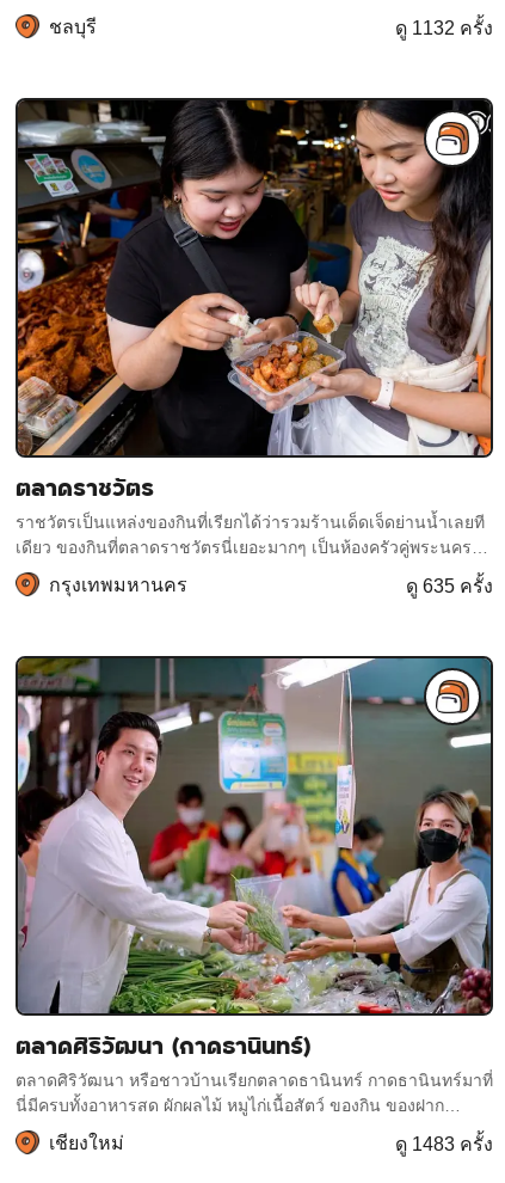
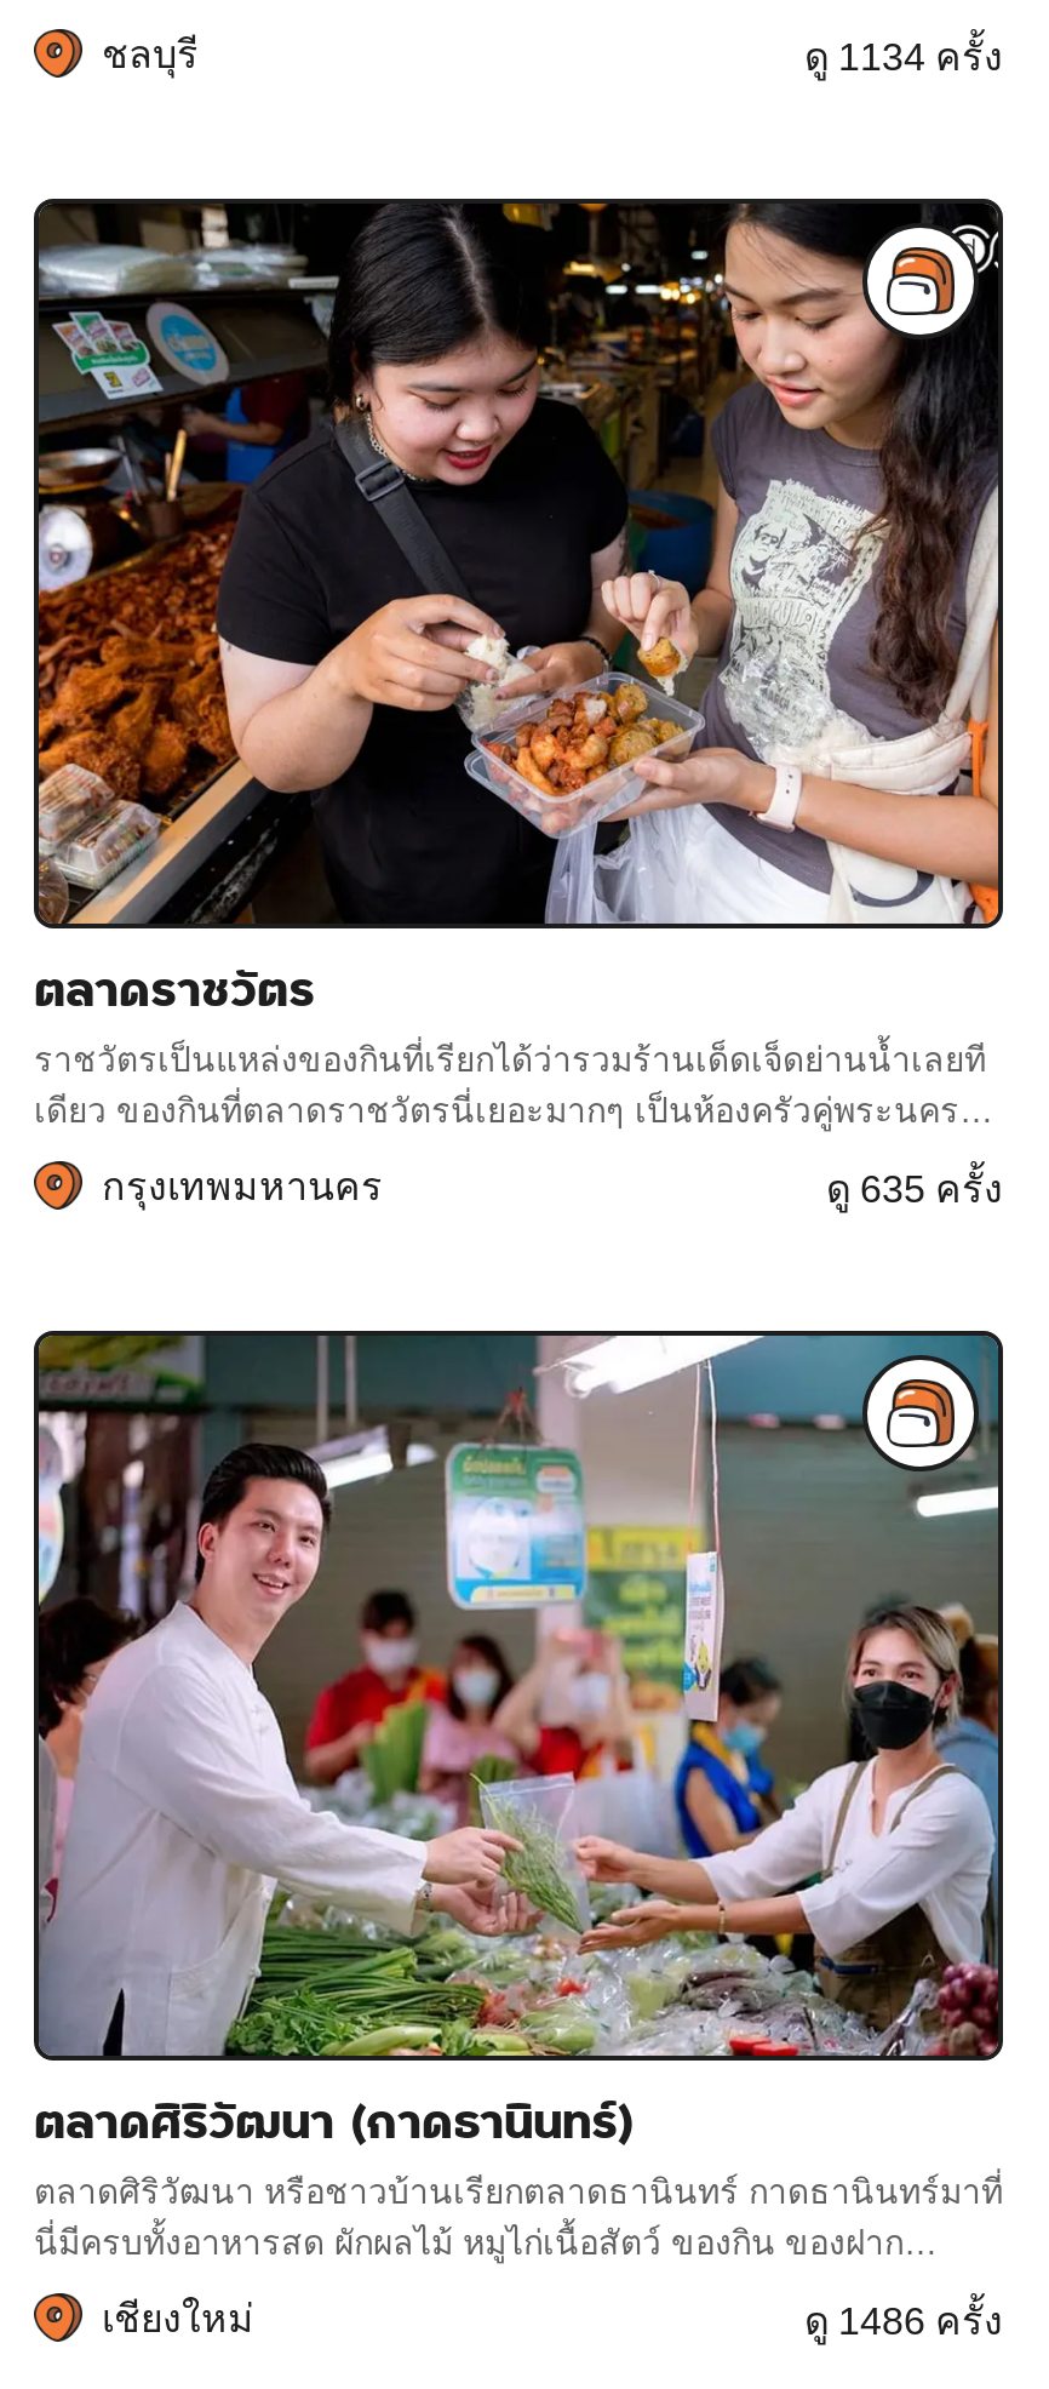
[395,18,493,38] ดู 1132 ครั้ง -> [804,36,1003,78] ดู 1134 ครั้ง
[395,1134,493,1154] ดู 1483 ครั้ง -> [804,2301,1003,2342] ดู 1486 ครั้ง

